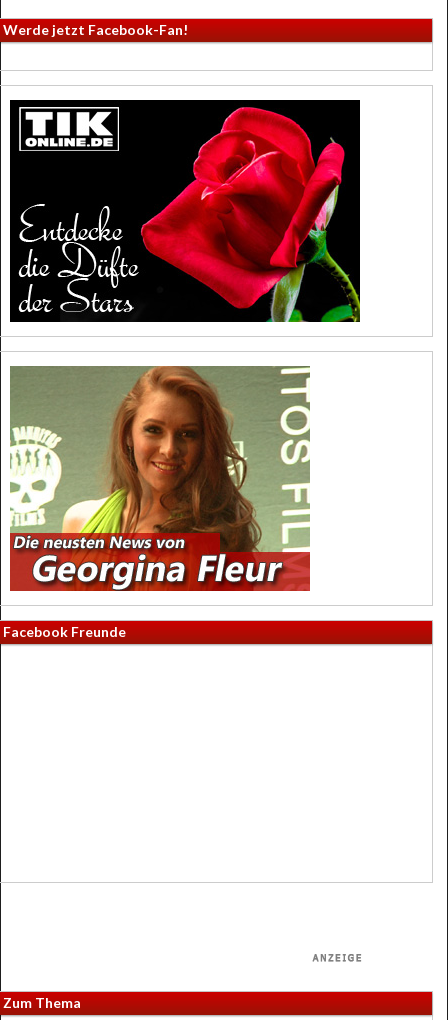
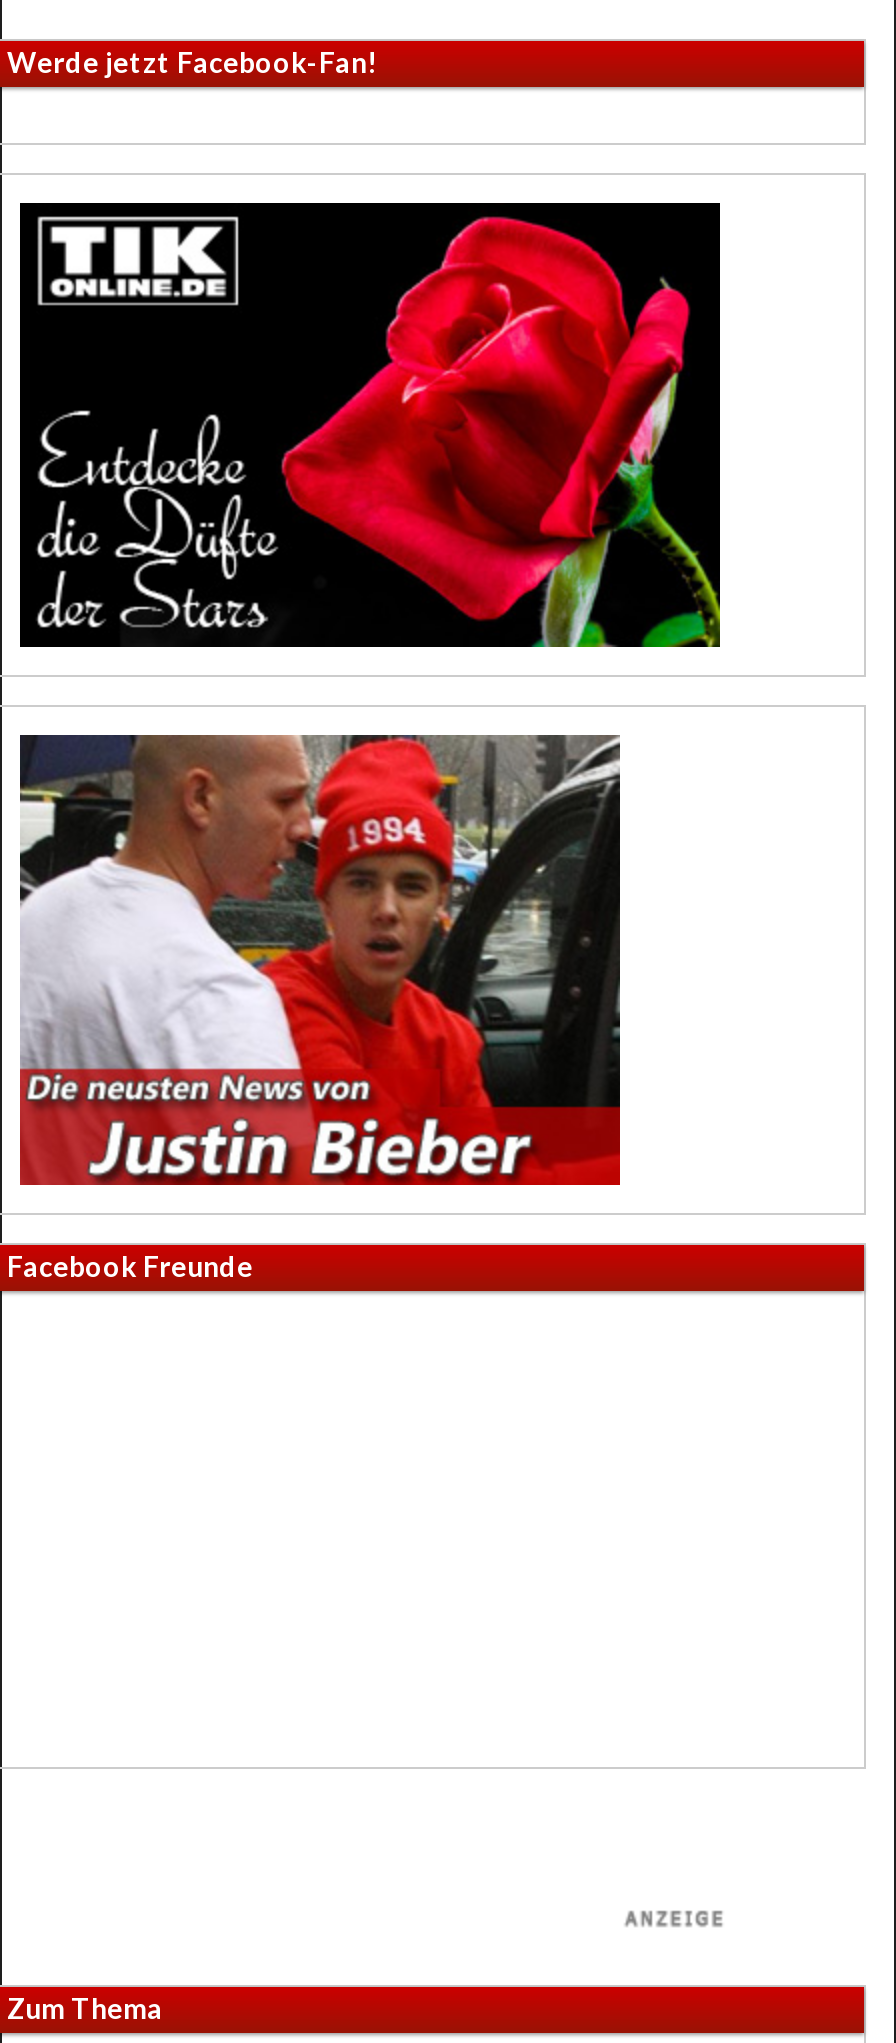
[9,365,311,591] [image] -> [18,733,622,1185] [image]

